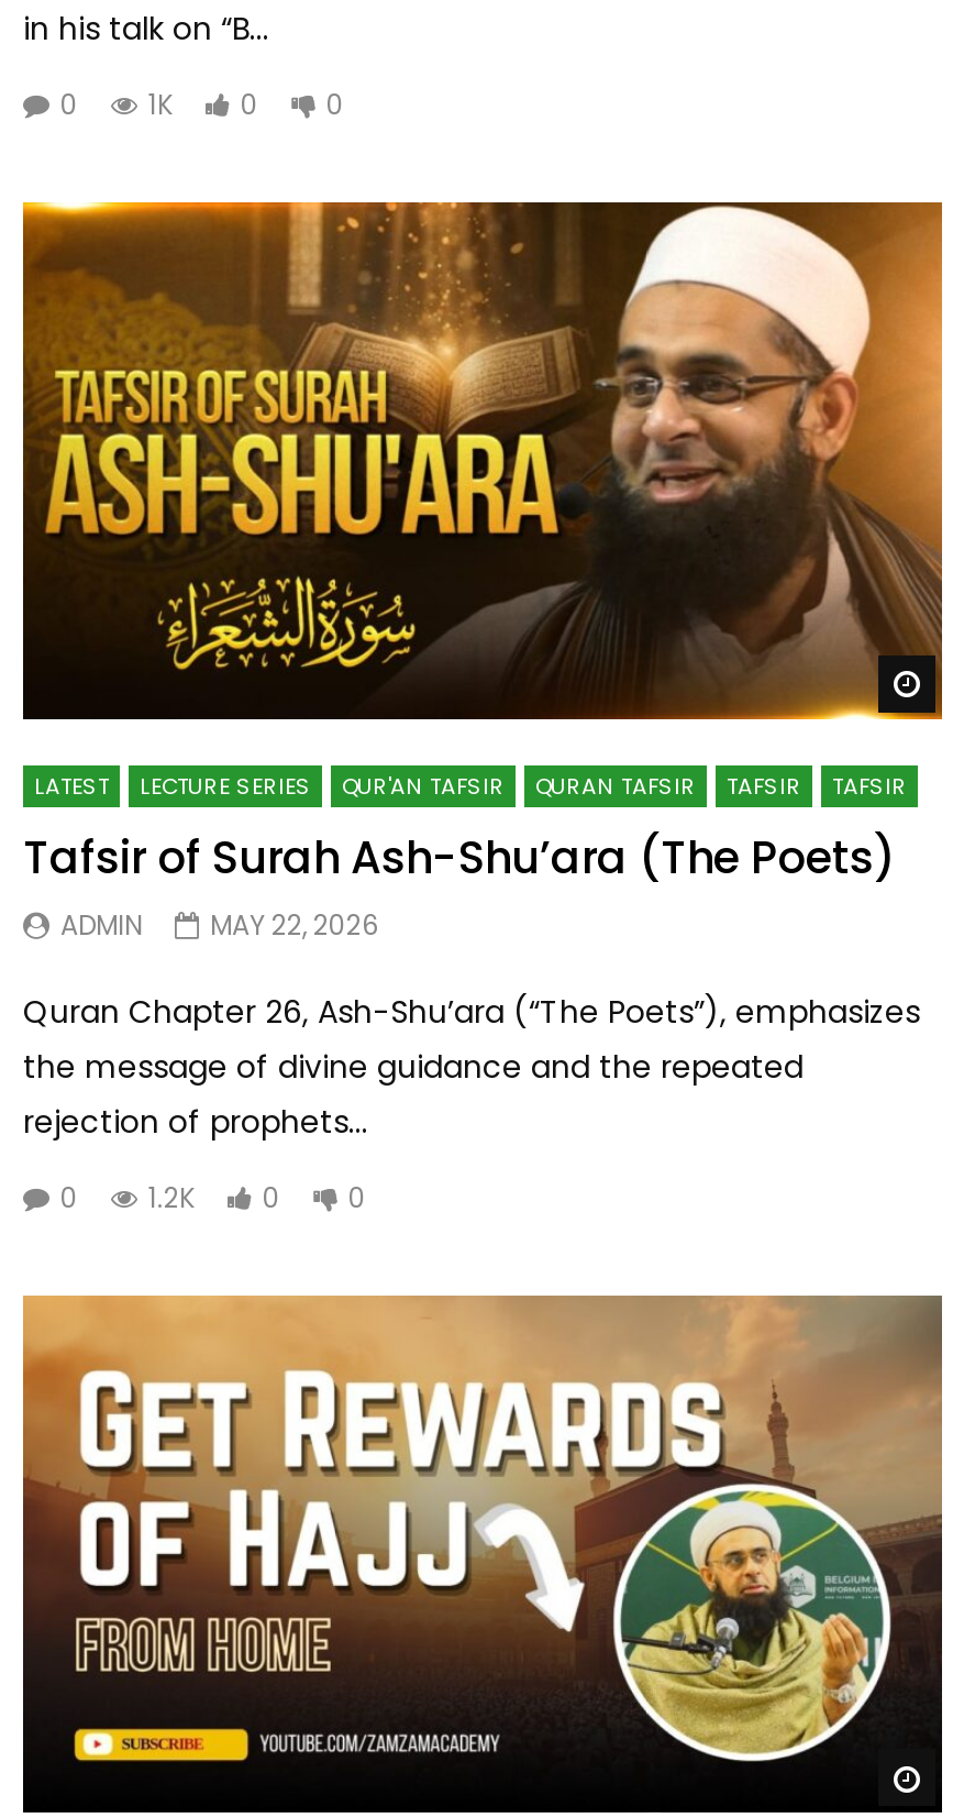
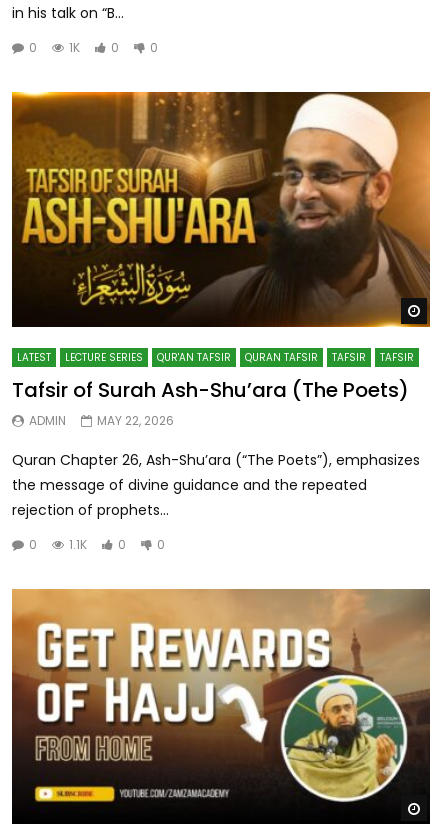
[60,1179,366,1216] 0 1.2K 0 0 -> [29,536,165,553] 0 1.1K 0 0

